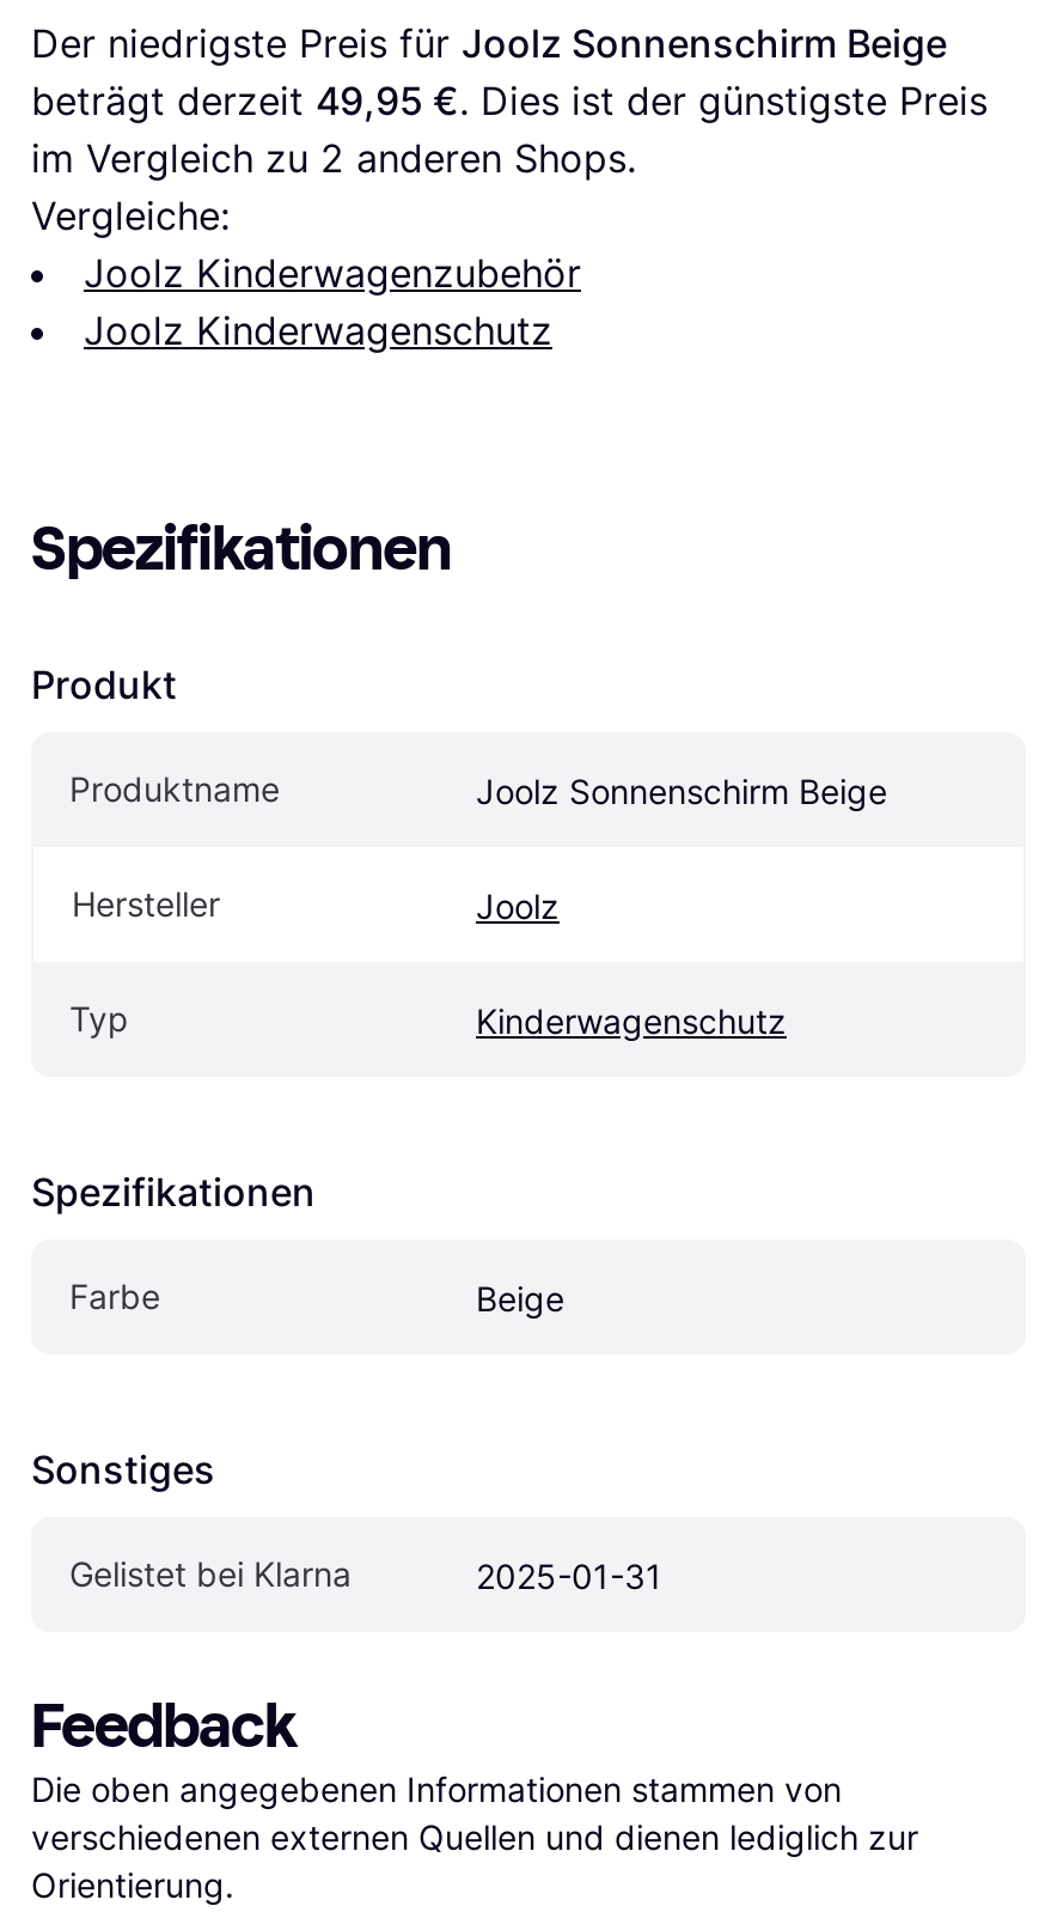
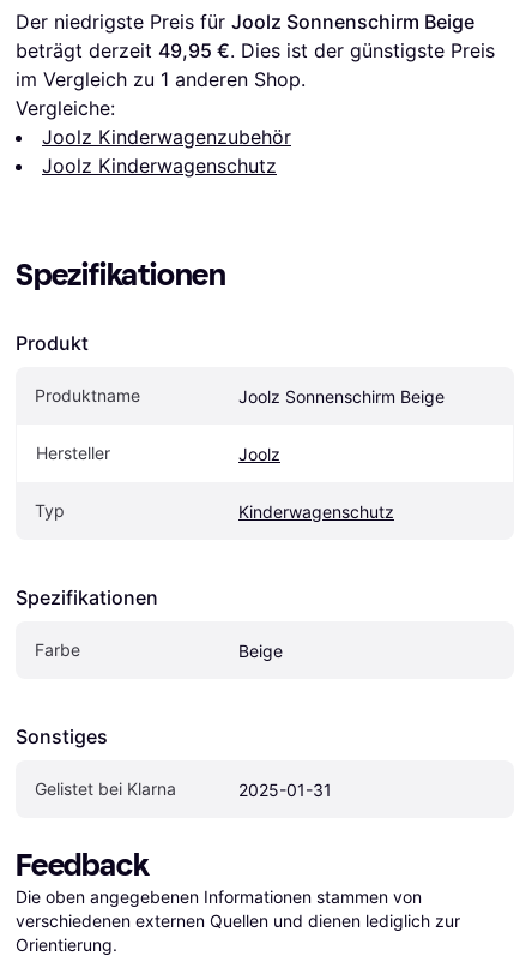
[31,134,636,182] im Vergleich zu 2 anderen Shops. -> [16,67,306,91] im Vergleich zu 1 anderen Shop.

